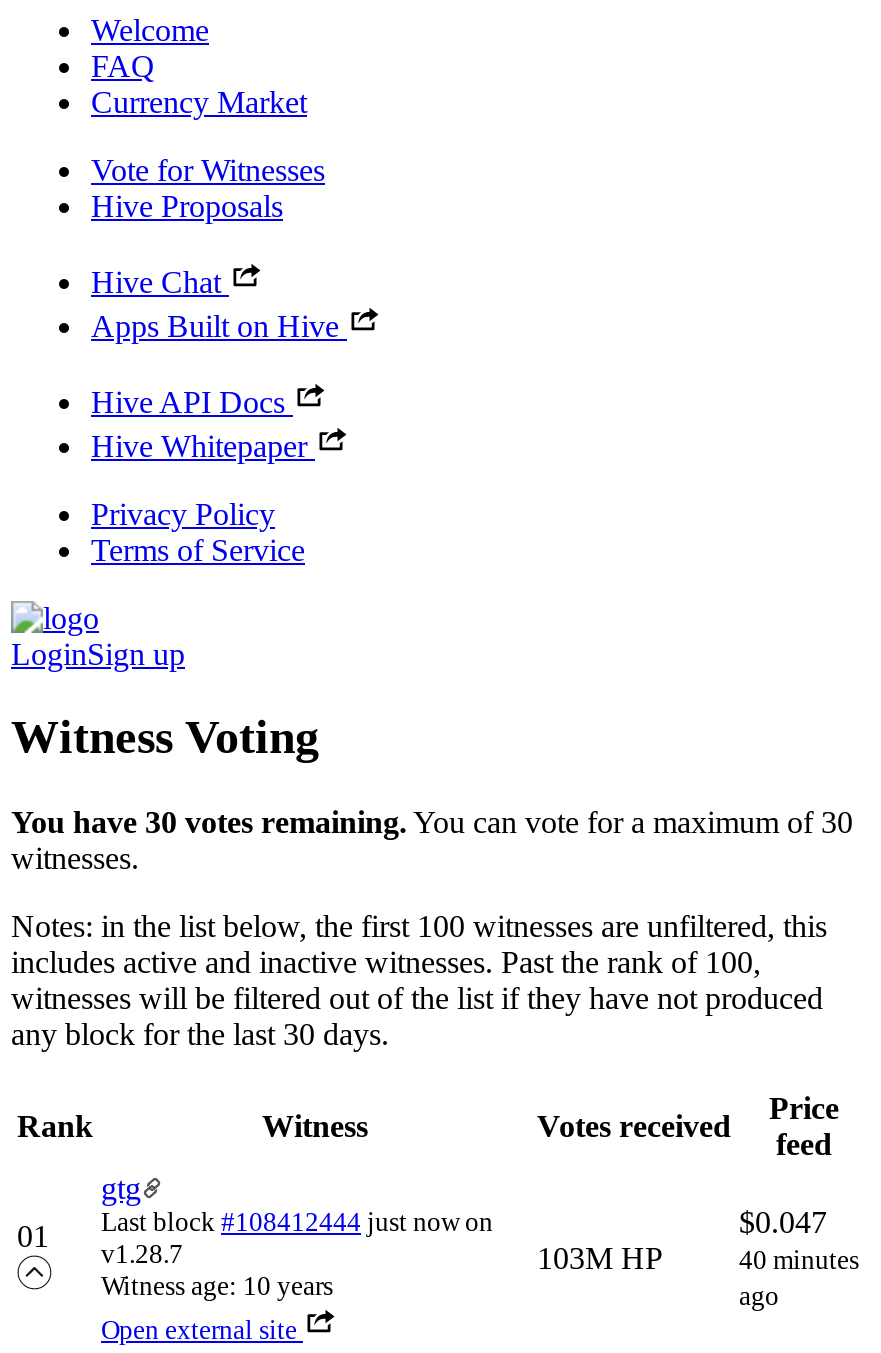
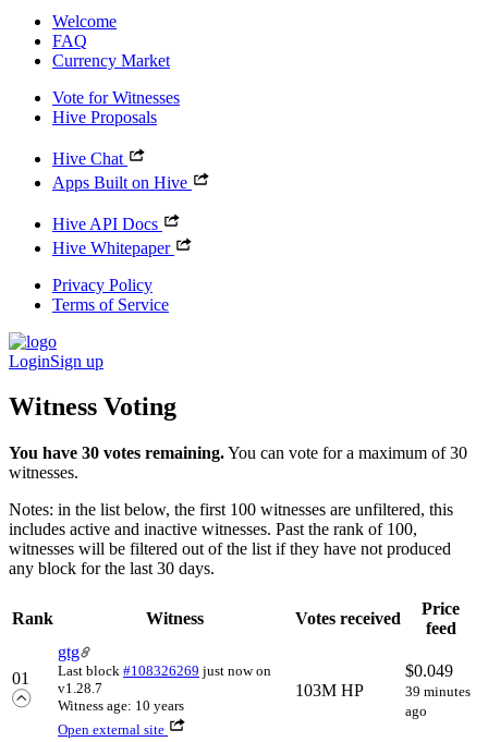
[101,1208,493,1238] Last block #108412444 just now on -> [58,663,271,679] Last block #108326269 just now on
[739,1206,827,1240] $0.047 -> [405,662,453,680] $0.049
[739,1246,859,1276] 40 minutes -> [405,683,471,700] 39 minutes

